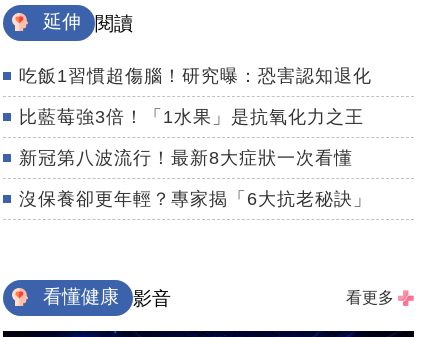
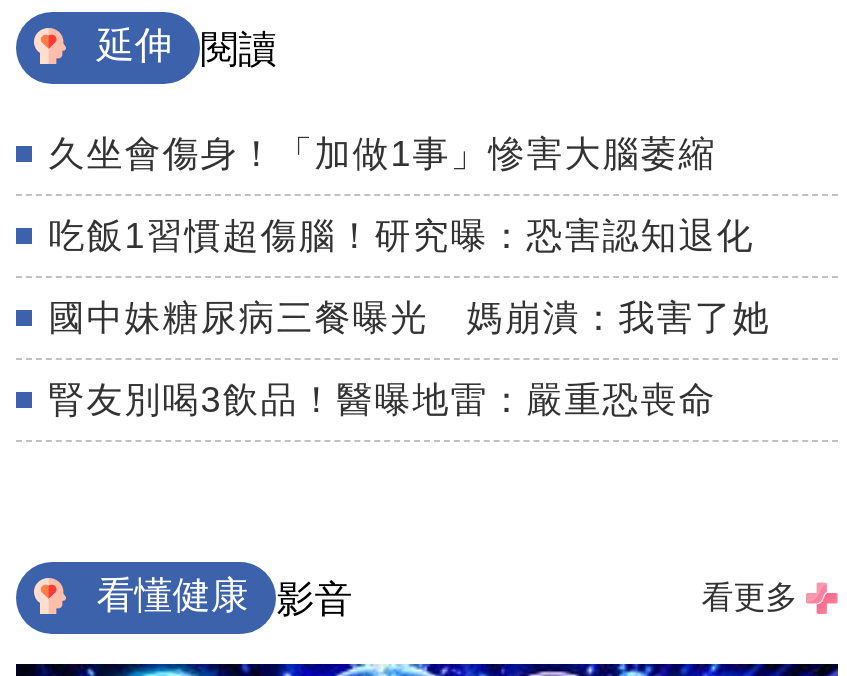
none -> [48,134,716,174] 久坐會傷身！「加做1事」慘害大腦萎縮
moved [19,66,372,86] -> [48,216,754,256]: 吃飯1習慣超傷腦！研究曝：恐害認知退化
[19,107,372,209] 比藍莓強3倍！「1水果」是抗氧化力之王 | 新冠第八波流行！最新8大症狀一次看懂 | 沒保養卻更年輕？專家揭「6大抗老秘訣」 -> [48,298,770,420] 國中妹糖尿病三餐曝光 媽崩潰：我害了她 | 腎友別喝3飲品！醫曝地雷：嚴重恐喪命

